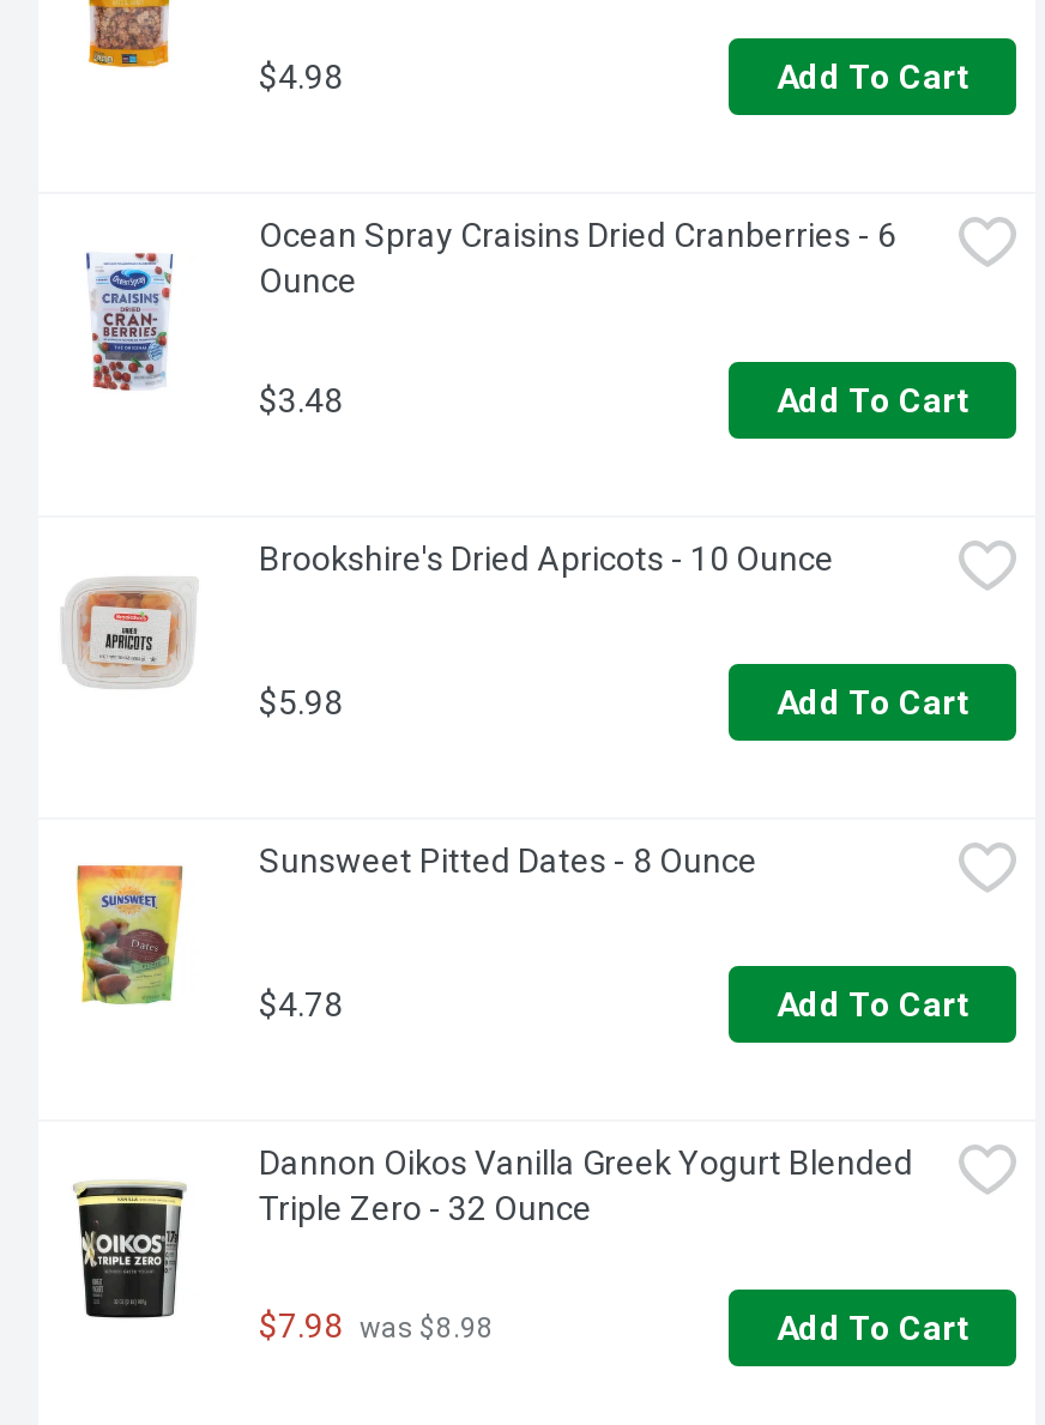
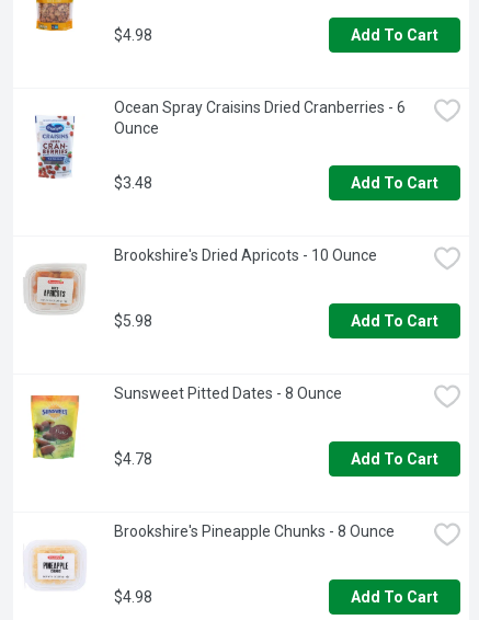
[259,1144,913,1228] Dannon Oikos Vanilla Greek Yogurt Blended | Triple Zero - 32 Ounce -> [114,523,395,540] Brookshire's Pineapple Chunks - 8 Ounce
[74,1182,494,1345] [image] | $7.98 was $8.98 -> [32,541,152,605] [image] | $4.98

